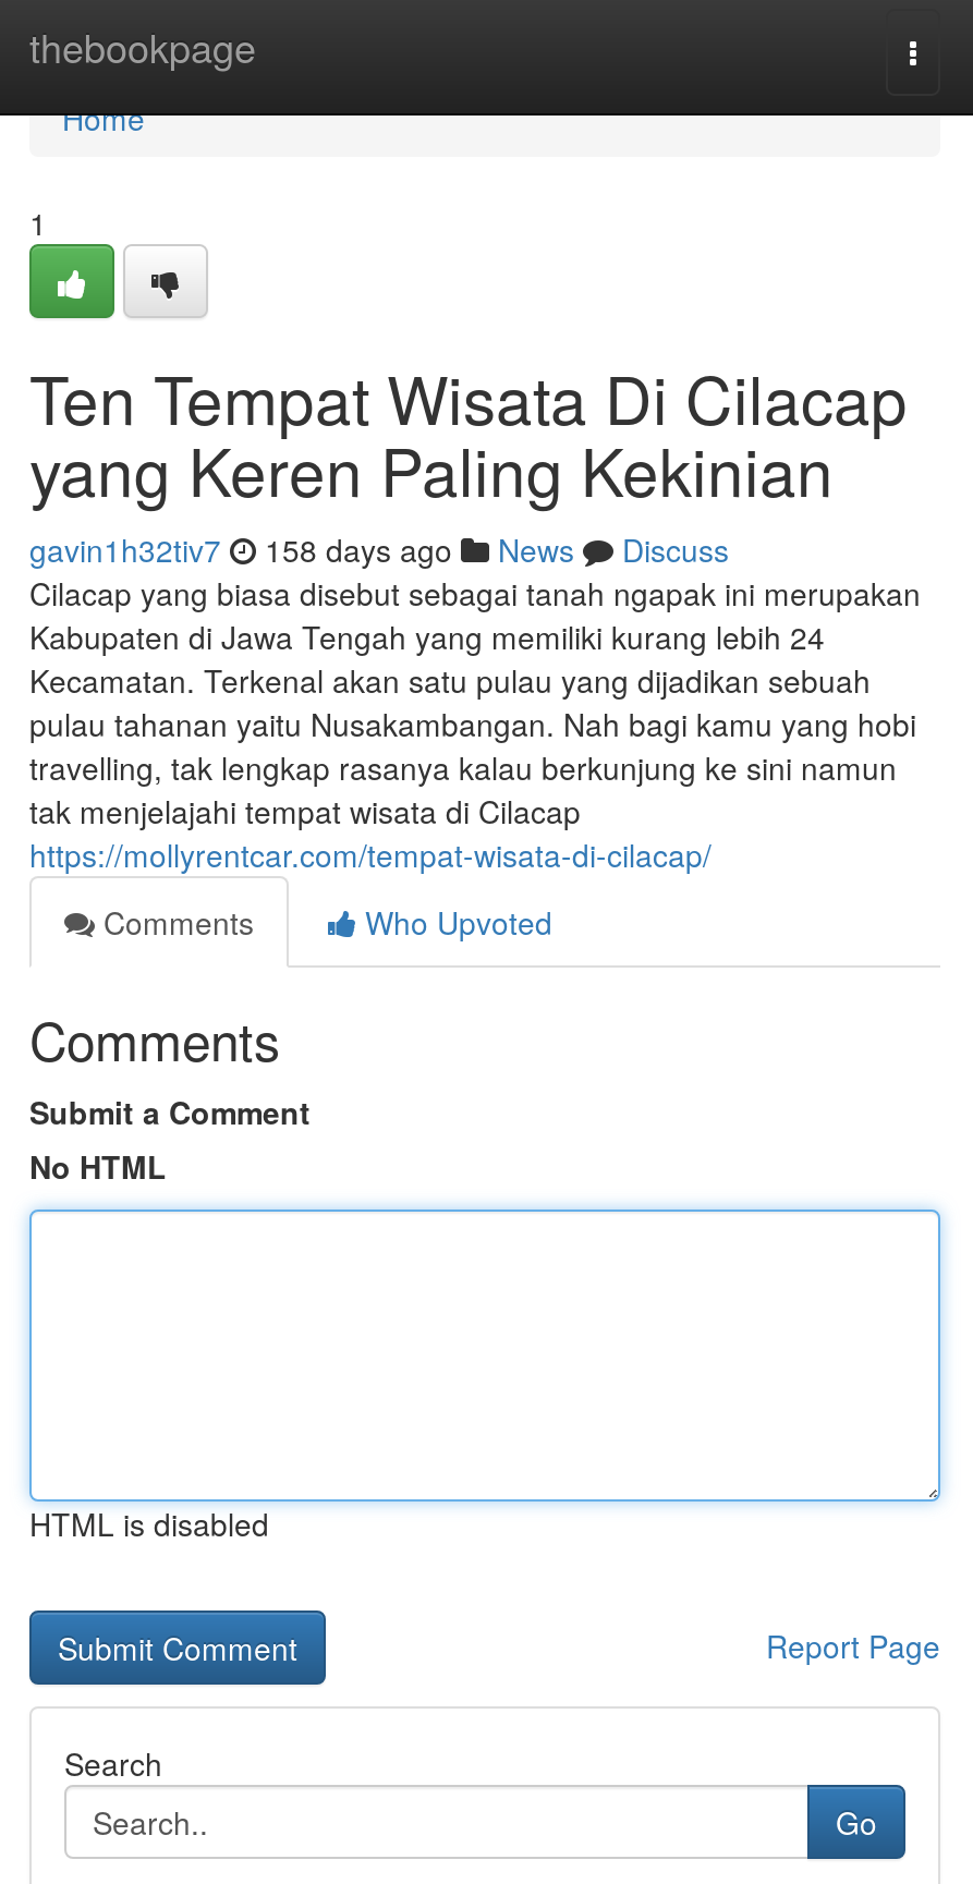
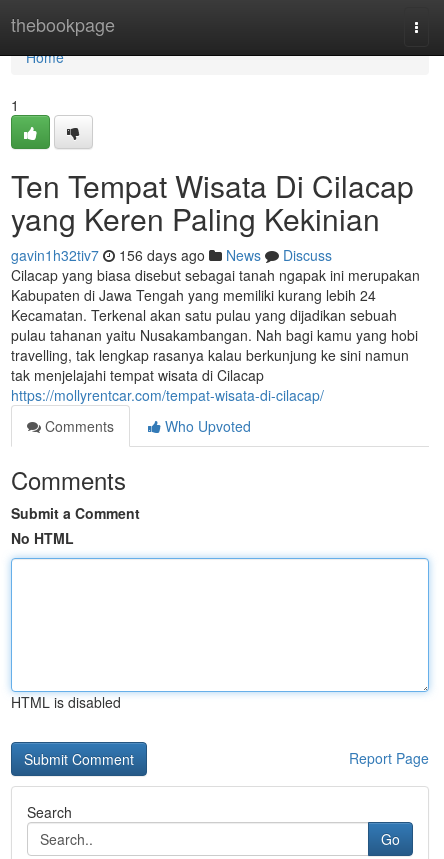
[29,527,729,571] gavin1h32tiv7 158 days ago News Discuss -> [11,245,332,265] gavin1h32tiv7 156 days ago News Discuss

